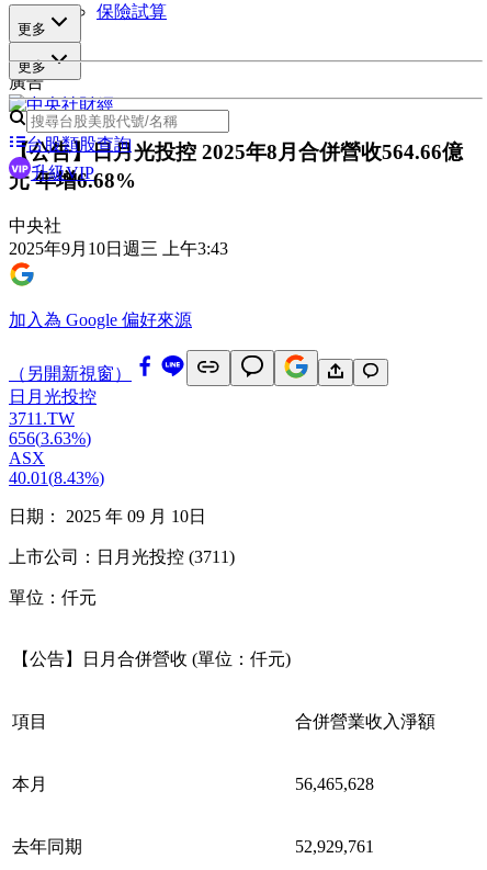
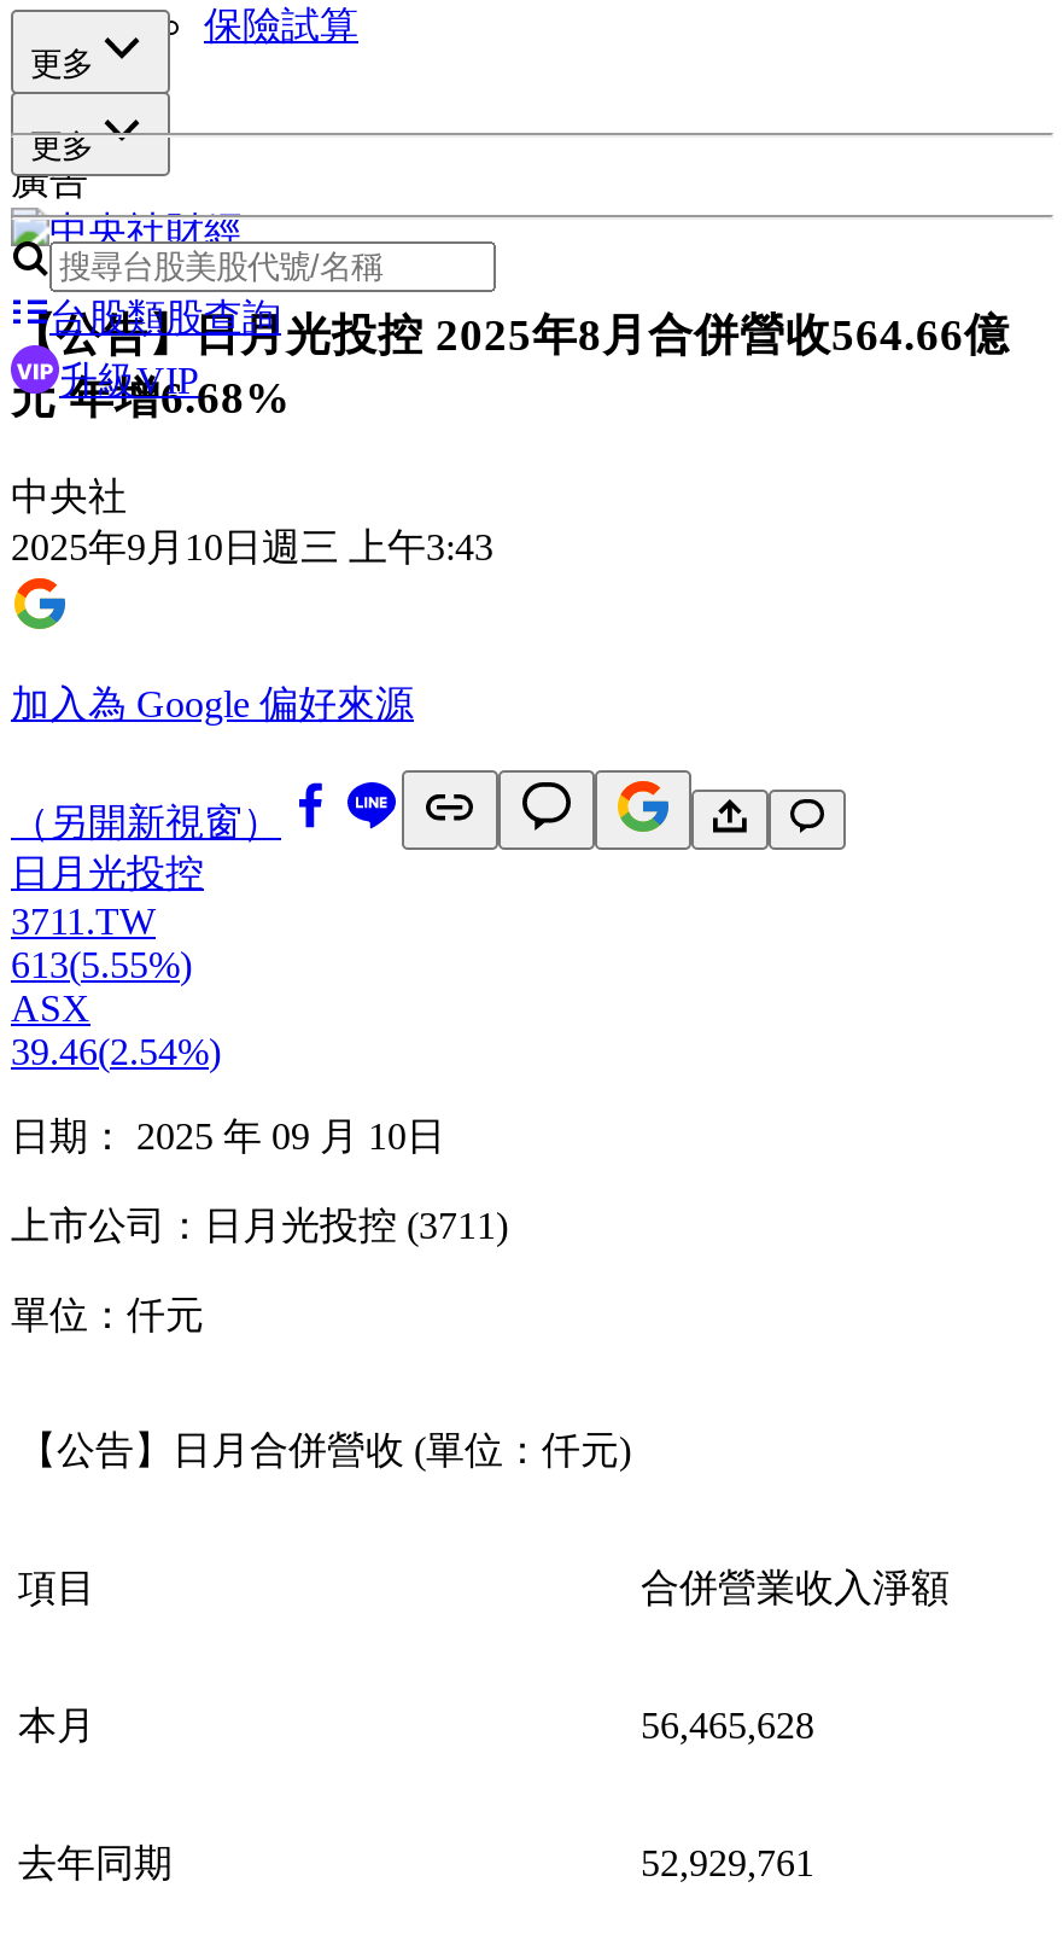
[9,429,91,448] 656(3.63%) -> [11,945,192,986] 613(5.55%)
[9,469,104,488] 40.01(8.43%) -> [11,1032,221,1073] 39.46(2.54%)

